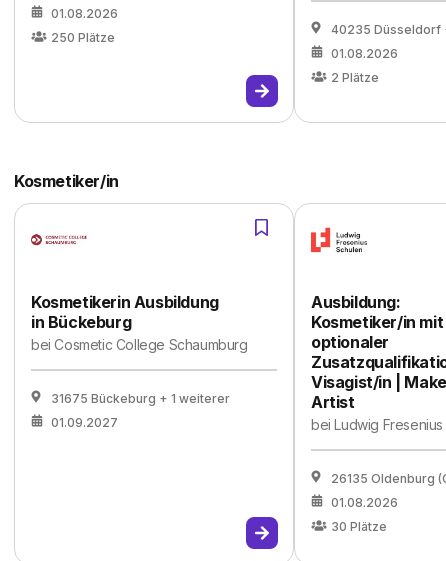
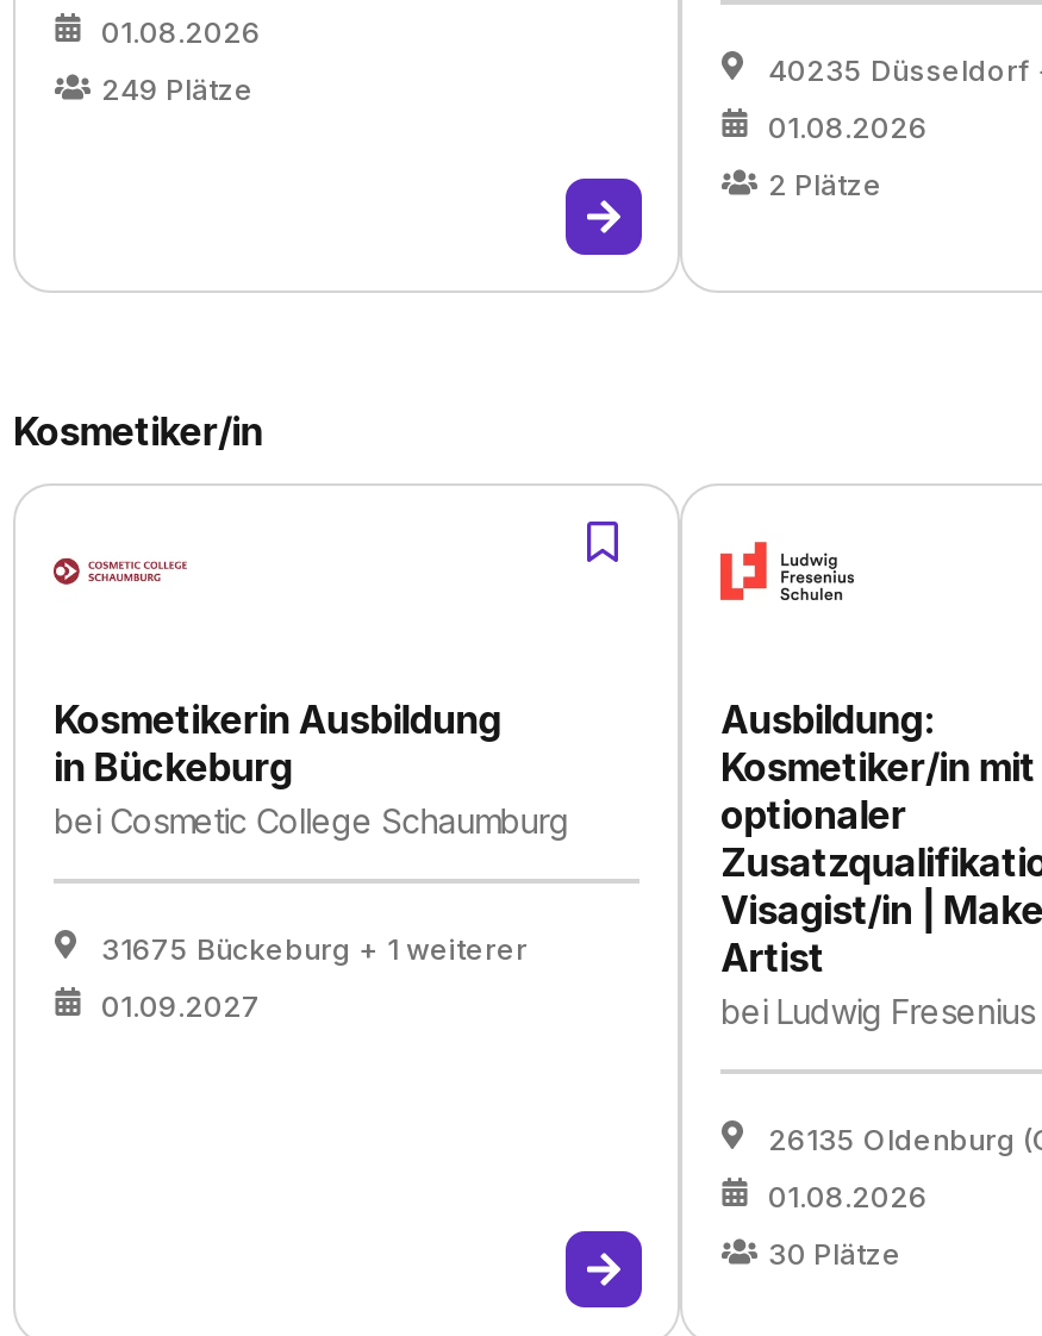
[51,30,115,45] 250 Plätze -> [101,71,254,107] 249 Plätze

